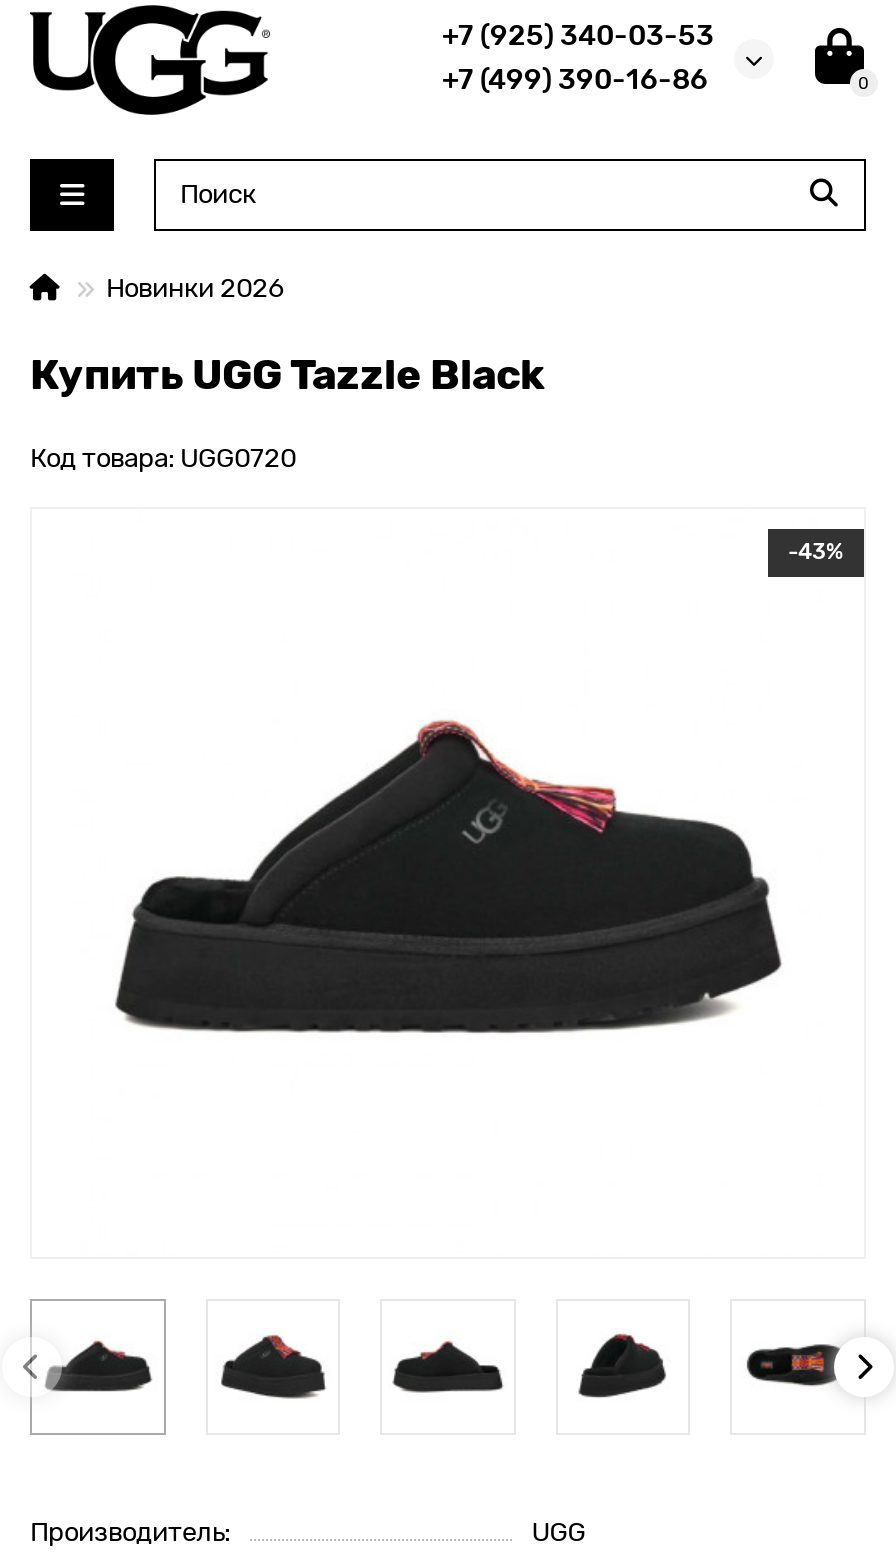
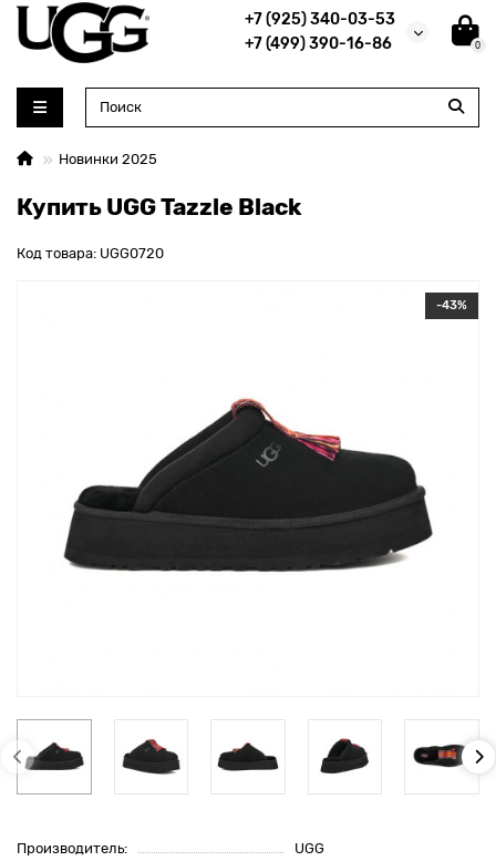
[106,272,284,302] Новинки 2026 -> [59,150,157,167] Новинки 2025

